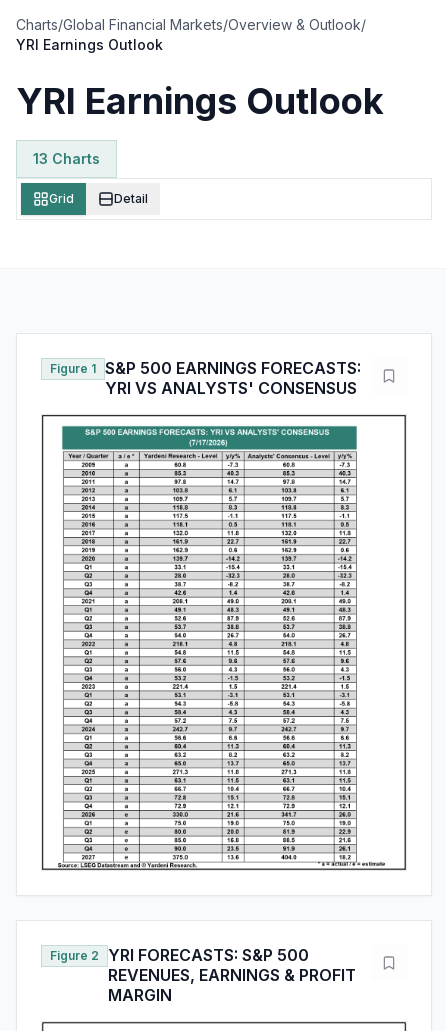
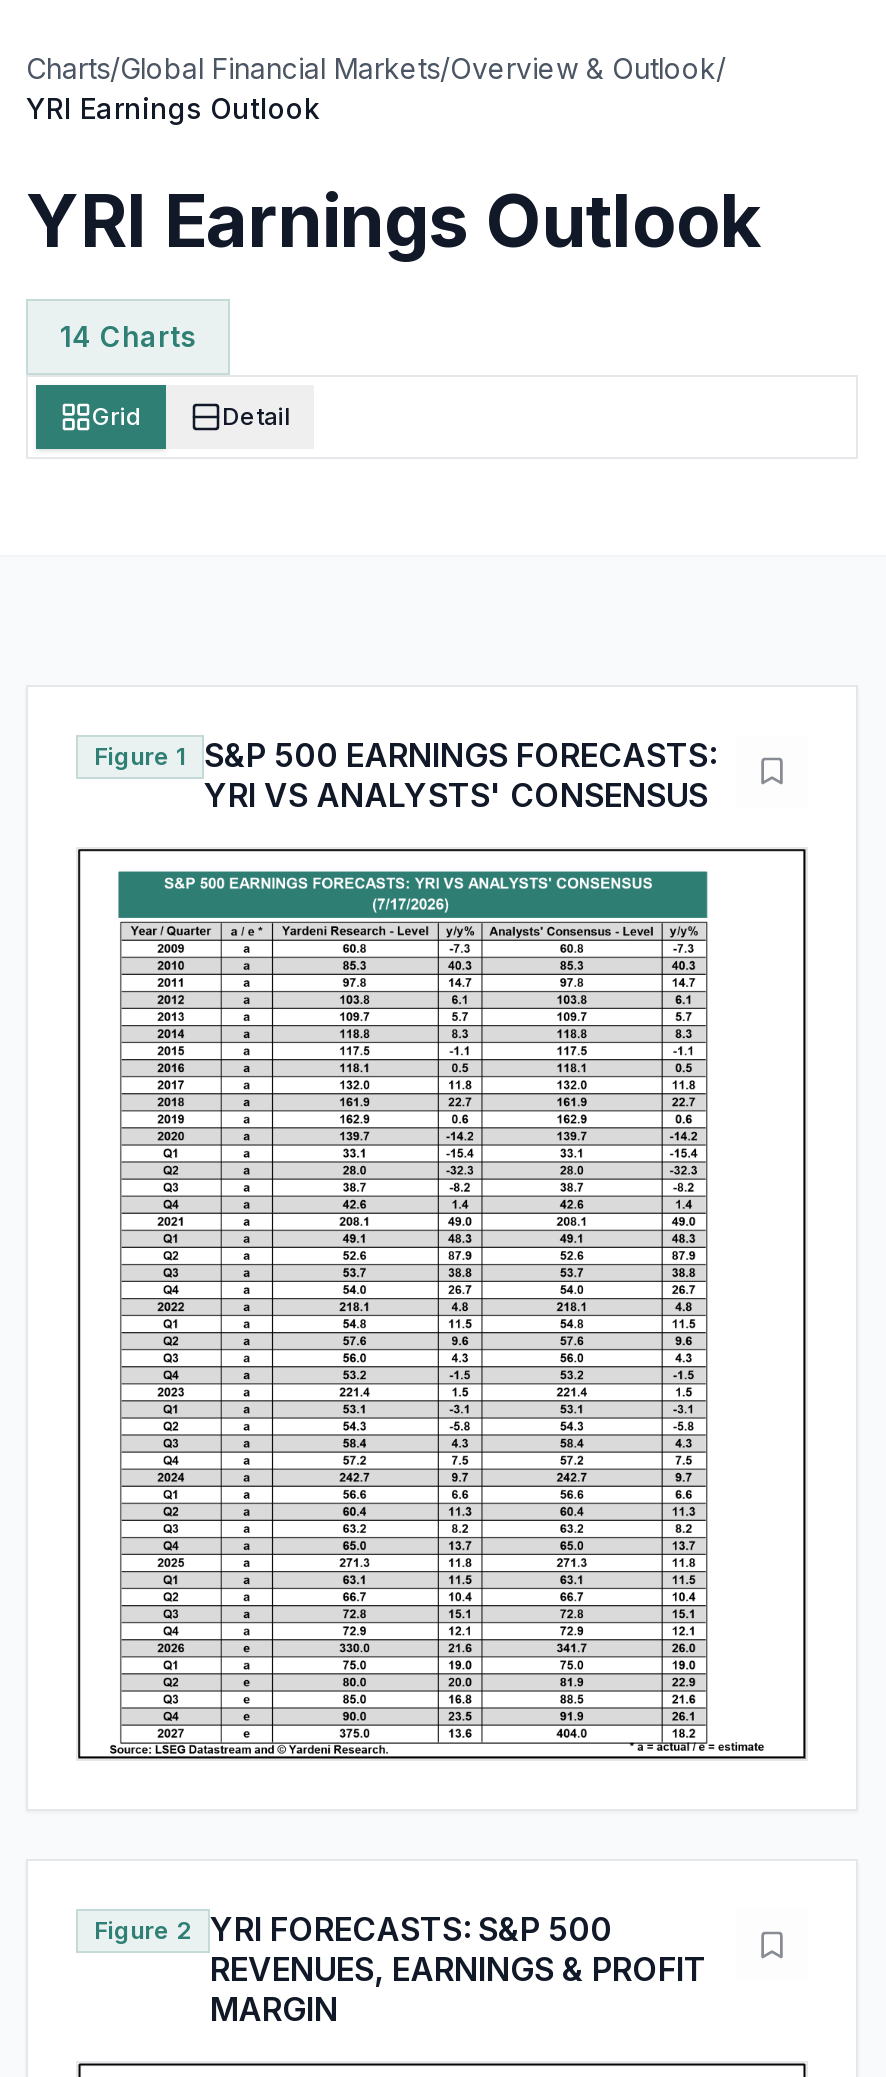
[33,150,100,167] 13 Charts -> [60,319,196,353] 14 Charts

